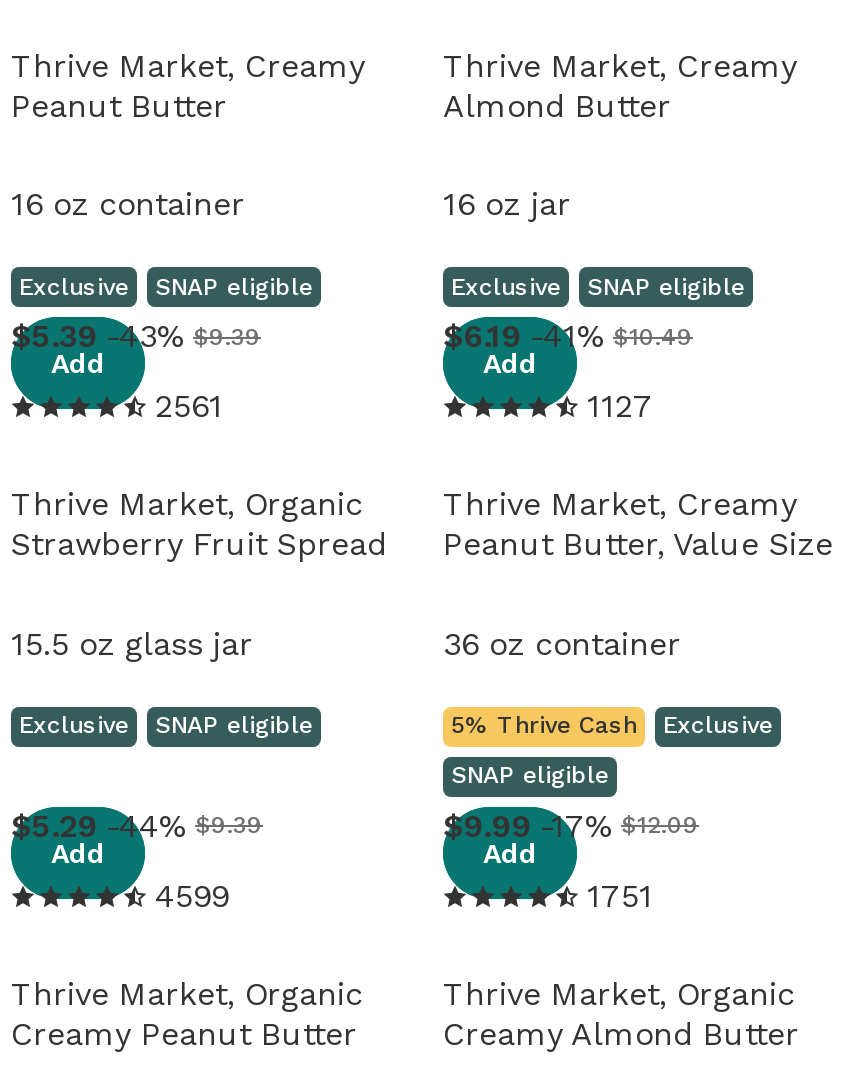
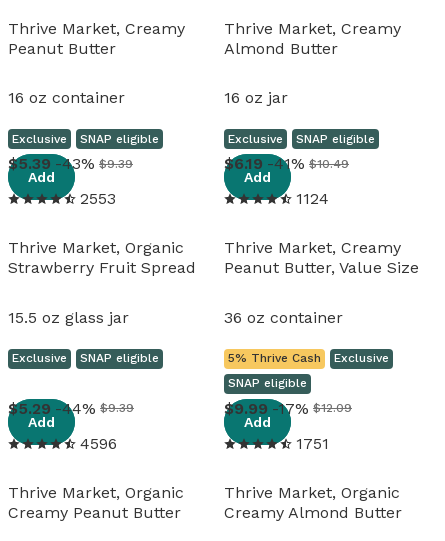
[155,387,223,425] 2561 -> [80,189,116,208] 2553
[587,387,653,425] 1127 -> [296,189,329,208] 1124
[155,876,229,914] 4599 -> [80,434,117,453] 4596

